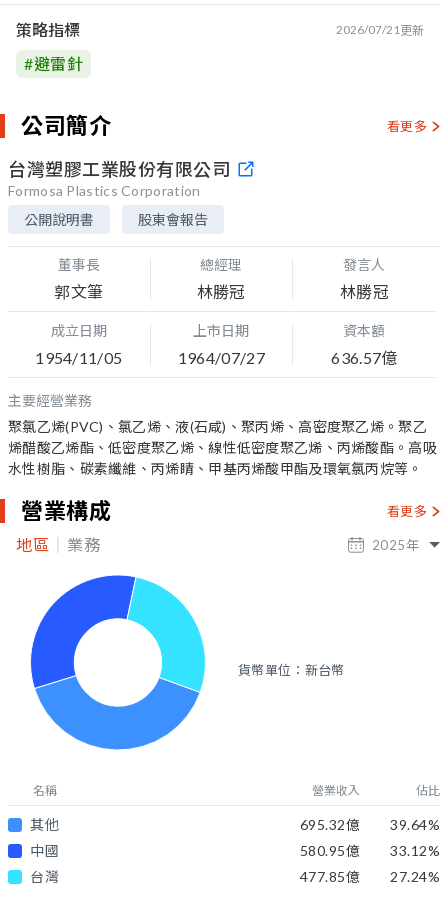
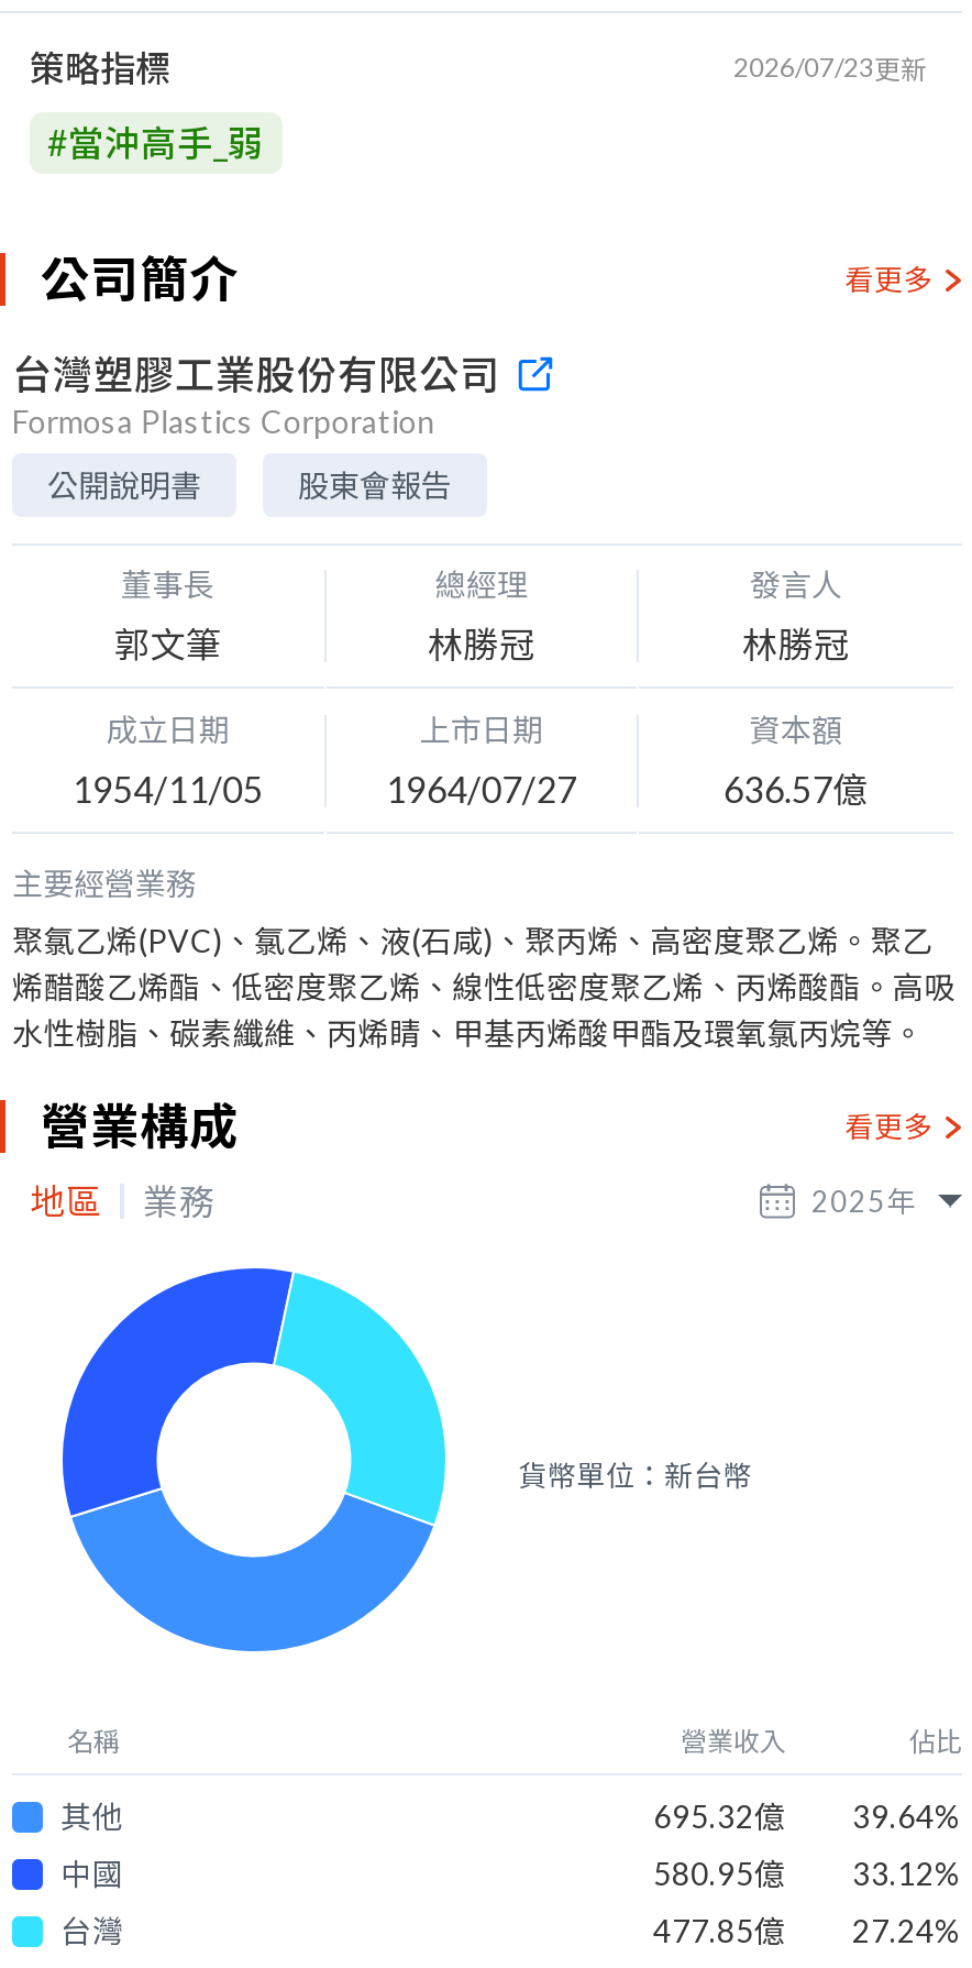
[336,22,424,38] 2026/07/21更新 -> [733,51,927,86] 2026/07/23更新
[24,54,83,73] #避雷針 -> [47,121,264,163] #當沖高手_弱

